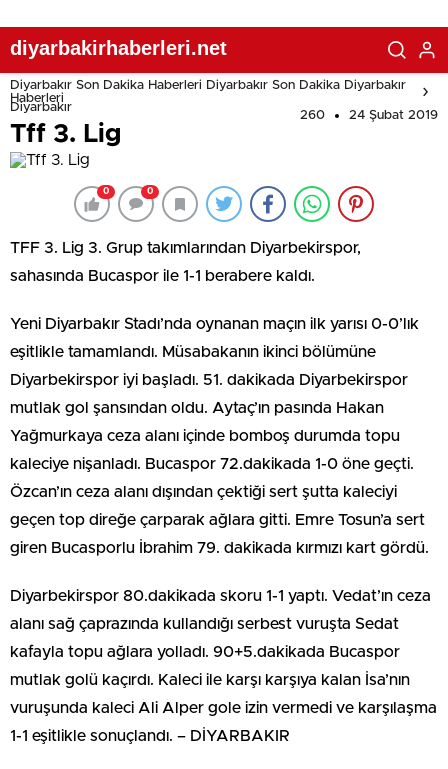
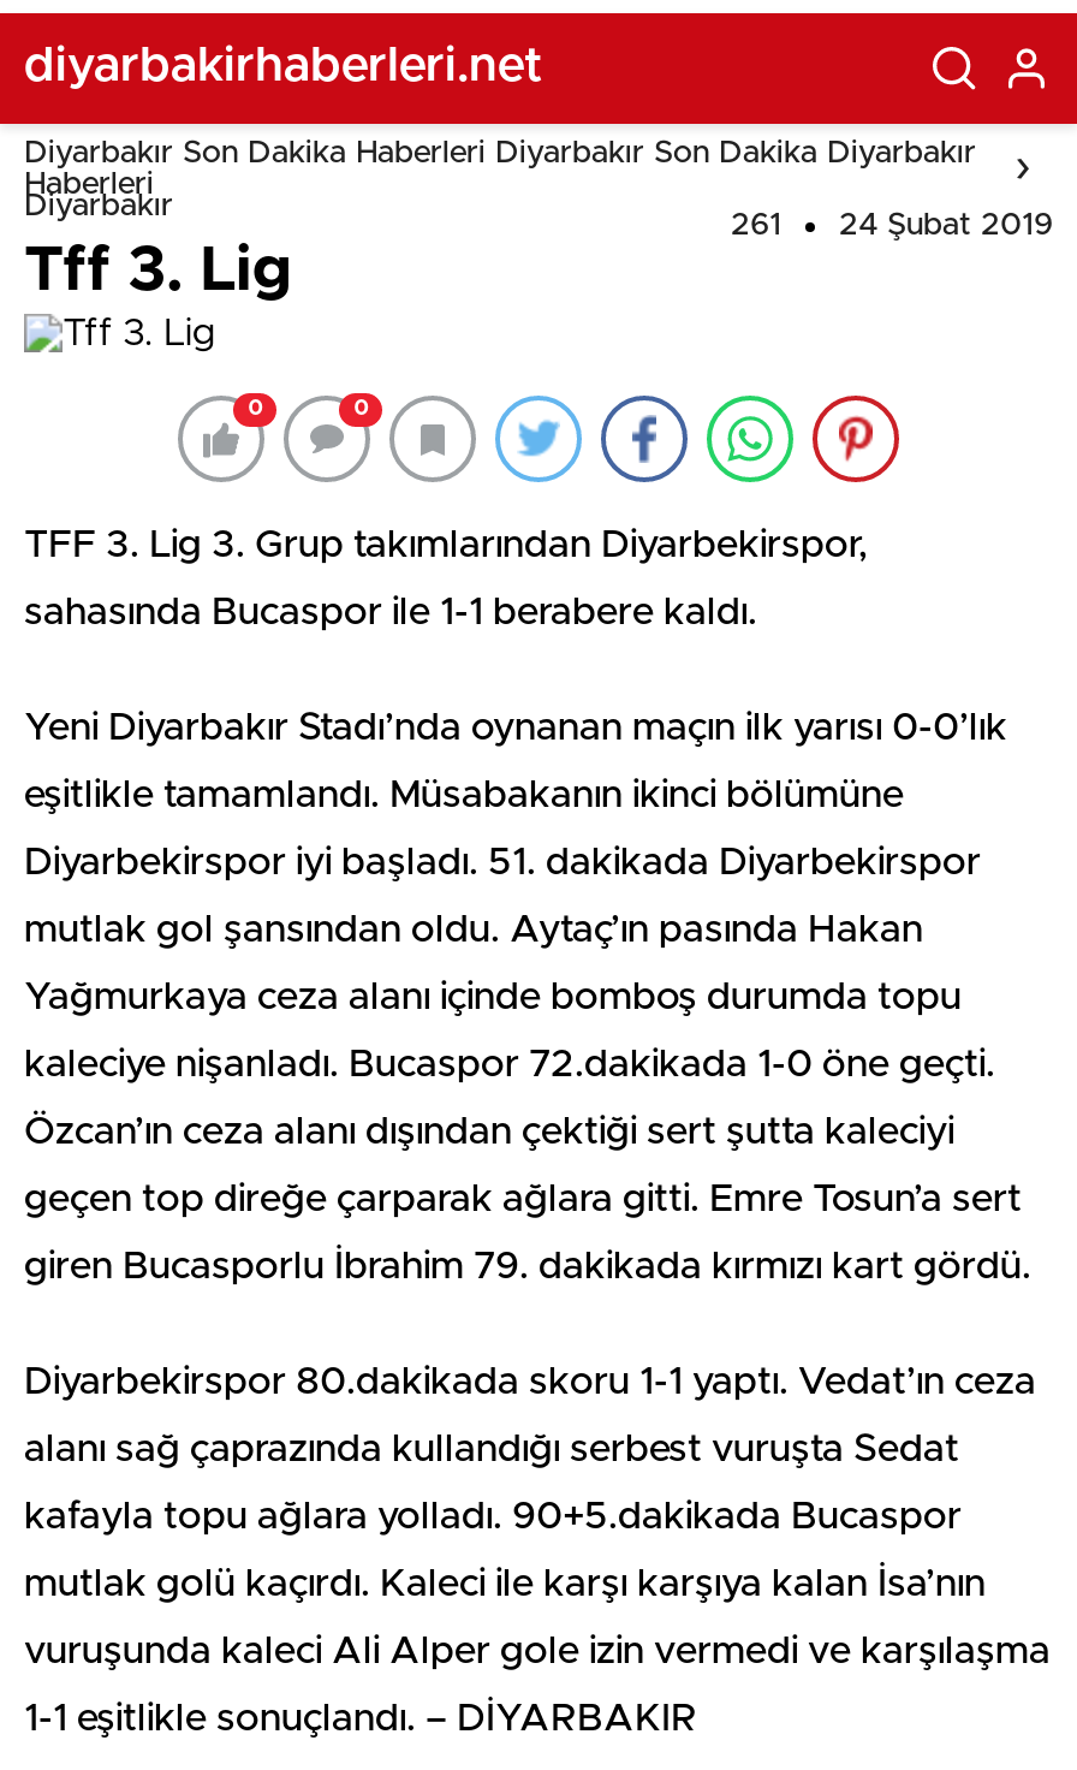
[300,109,438,122] 260 24 Şubat 2019 -> [731,210,1053,242] 261 24 Şubat 2019

